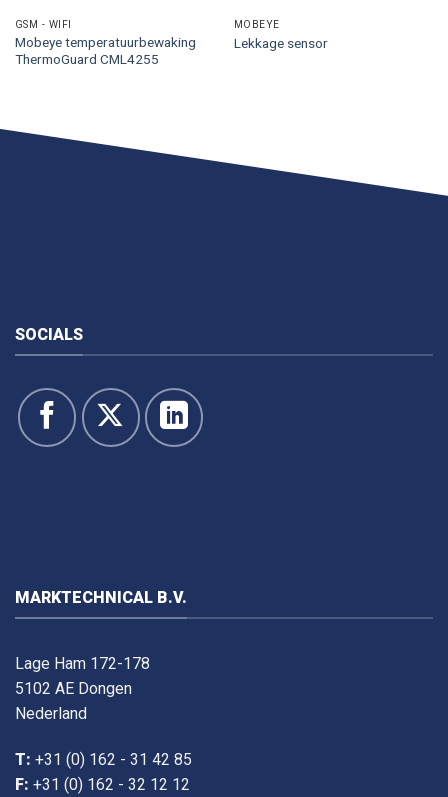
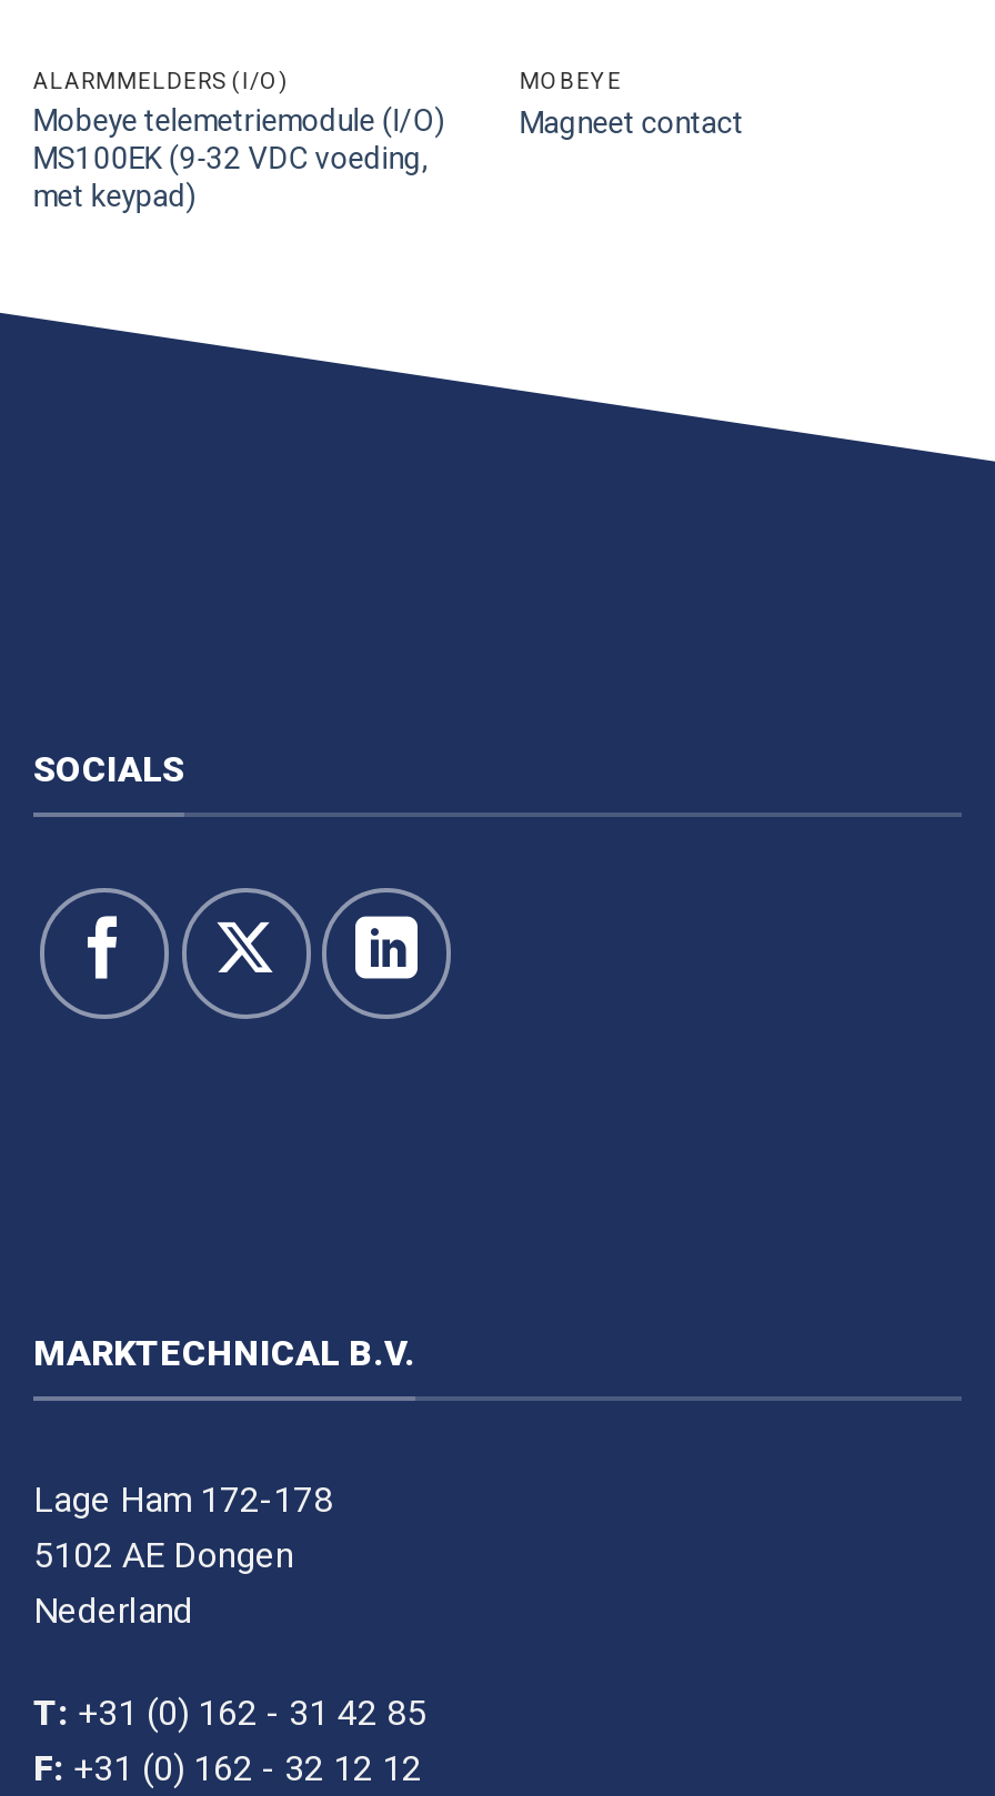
[15,19,196,67] GSM - WIFI | Mobeye temperatuurbewaking | ThermoGuard CML4255 -> [33,69,446,213] ALARMMELDERS (I/O) | Mobeye telemetriemodule (I/O) | MS100EK (9-32 VDC voeding, | met keypad)
[234,34,328,50] Lekkage sensor -> [519,103,744,139] Magneet contact

